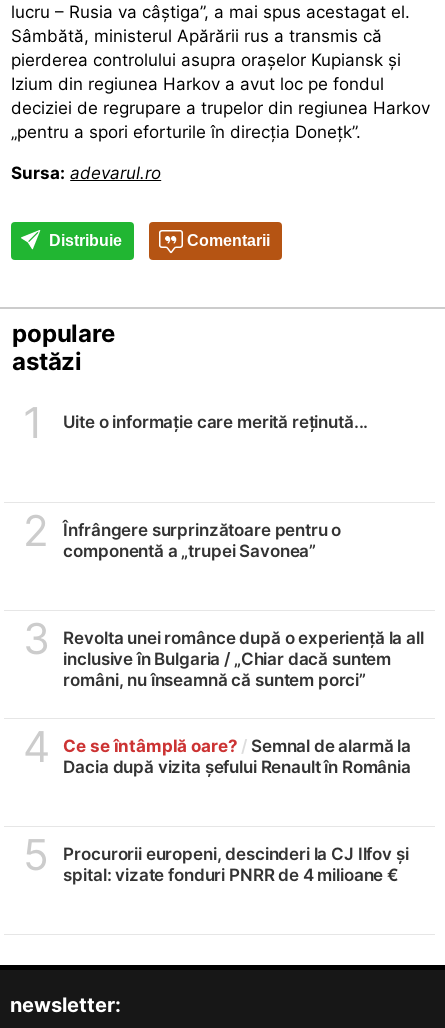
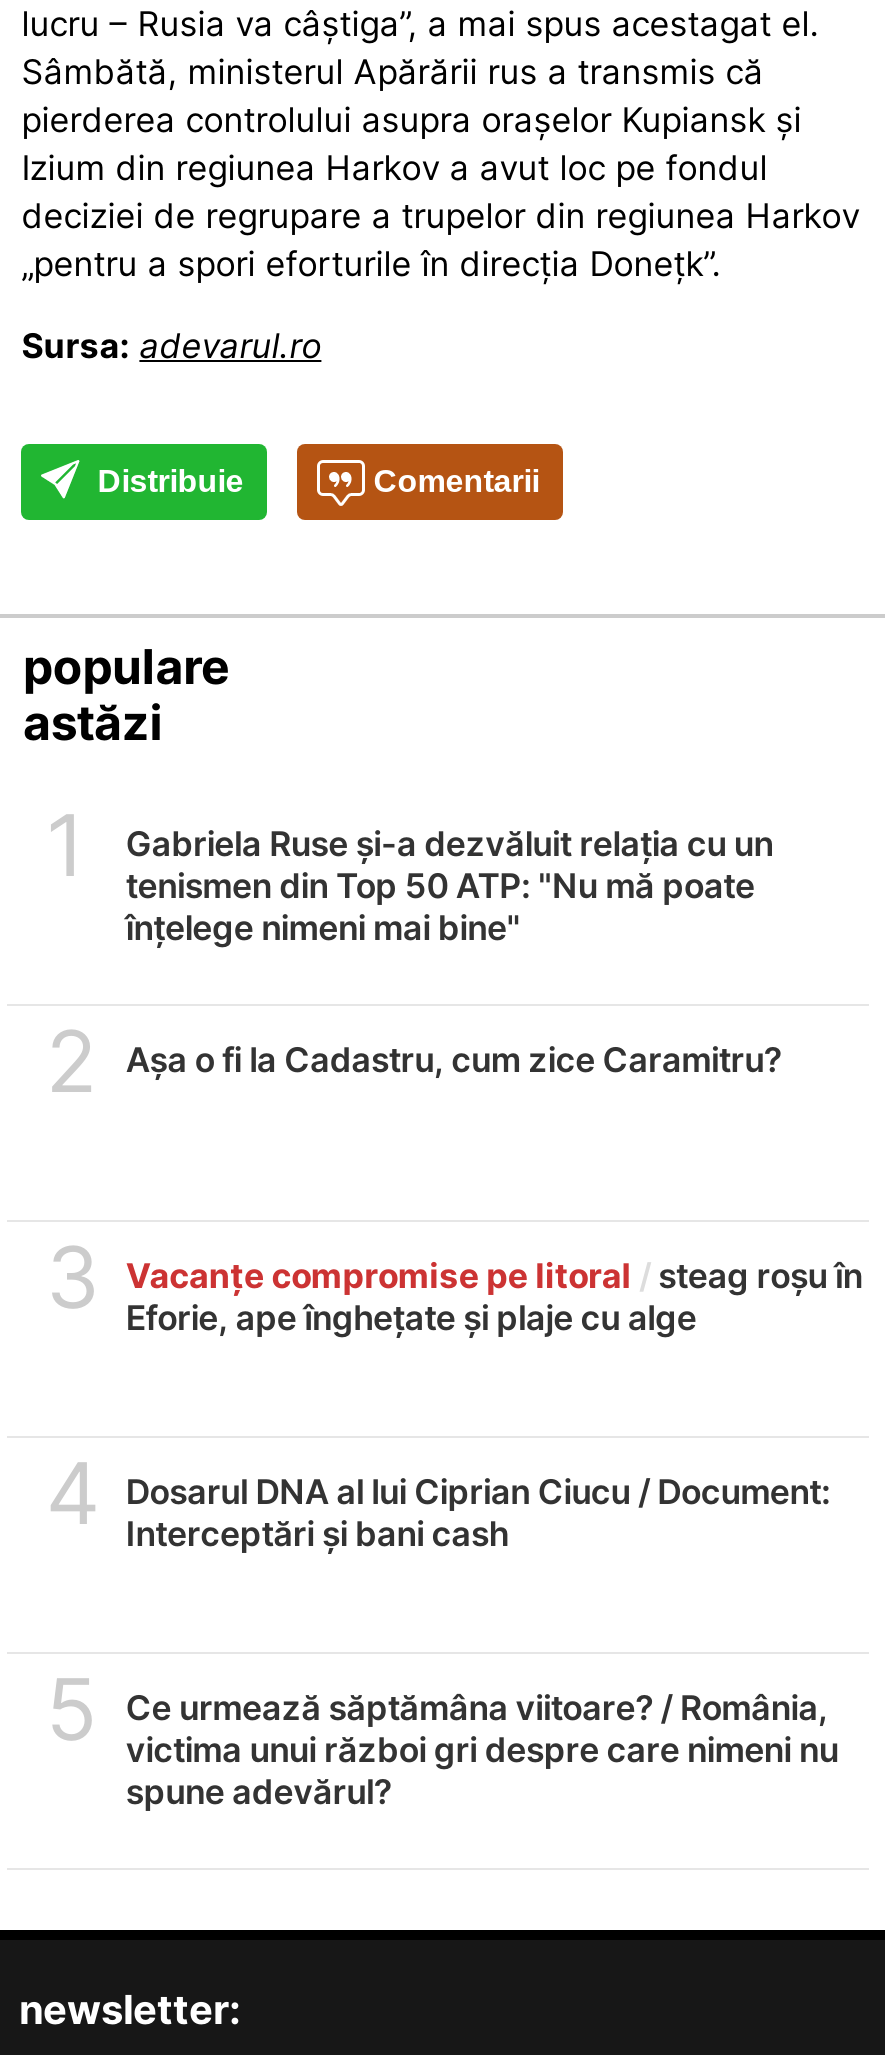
[63,412,368,432] Uite o informație care merită reținută... -> [126,824,773,948] Gabriela Ruse și-a dezvăluit relația cu un | tenismen din Top 50 ATP: "Nu mă poate | înțelege nimeni mai bine"
[63,520,341,561] Înfrângere surprinzătoare pentru o | componentă a „trupei Savonea” -> [126,1040,782,1080] Așa o fi la Cadastru, cum zice Caramitru?
[63,628,424,690] Revolta unei românce după o experiență la all | inclusive în Bulgaria / „Chiar dacă suntem | români, nu înseamnă că suntem porci” -> [126,1256,862,1338] Vacanțe compromise pe litoral / steag roșu în | Eforie, ape înghețate și plaje cu alge
[63,736,411,777] Ce se întâmplă oare? / Semnal de alarmă la | Dacia după vizita șefului Renault în România -> [126,1472,831,1554] Dosarul DNA al lui Ciprian Ciucu / Document: | Interceptări și bani cash
[63,844,408,885] Procurorii europeni, descinderi la CJ Ilfov și | spital: vizate fonduri PNRR de 4 milioane € -> [126,1688,838,1812] Ce urmează săptămâna viitoare? / România, | victima unui război gri despre care nimeni nu | spune adevărul?

